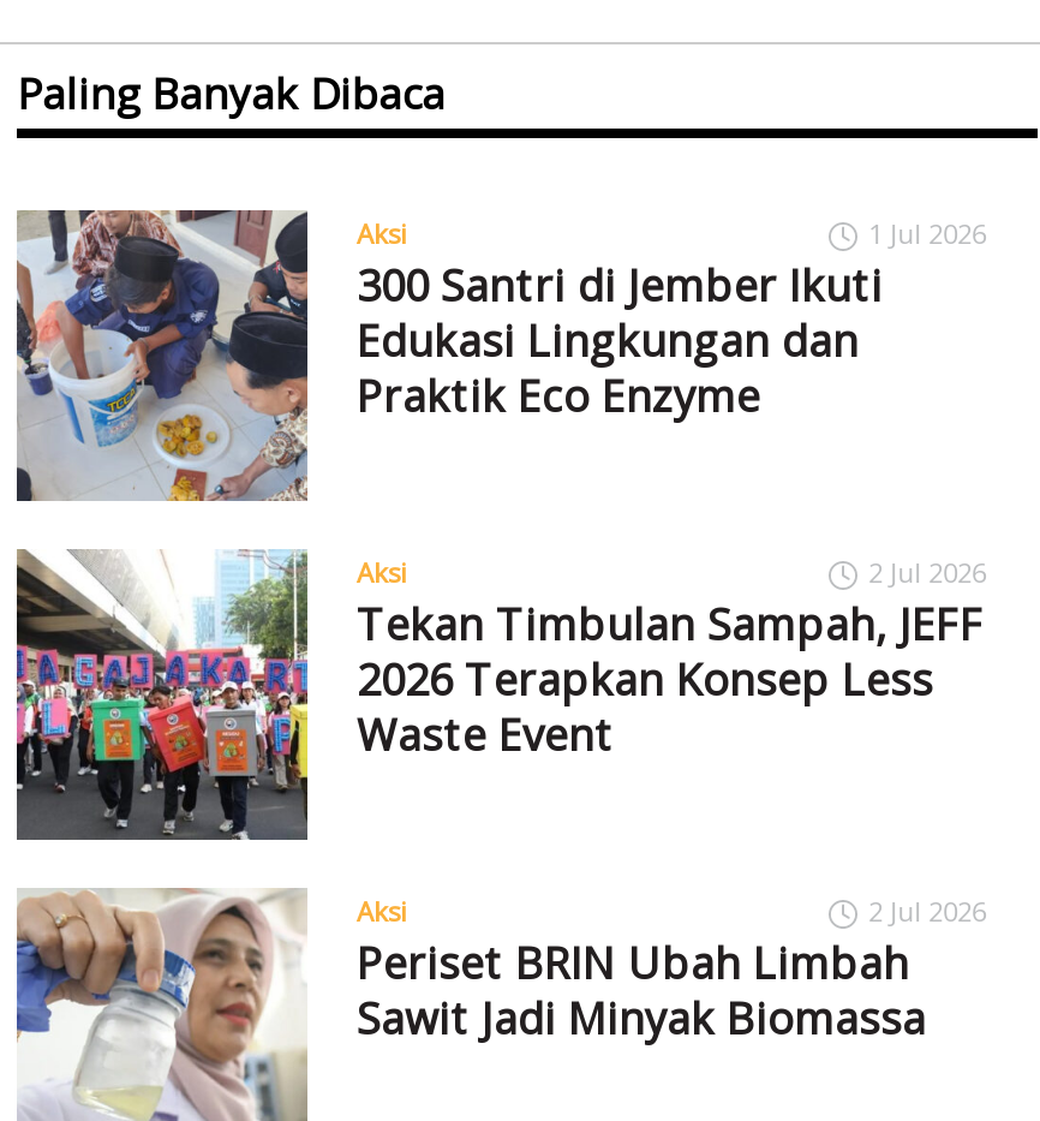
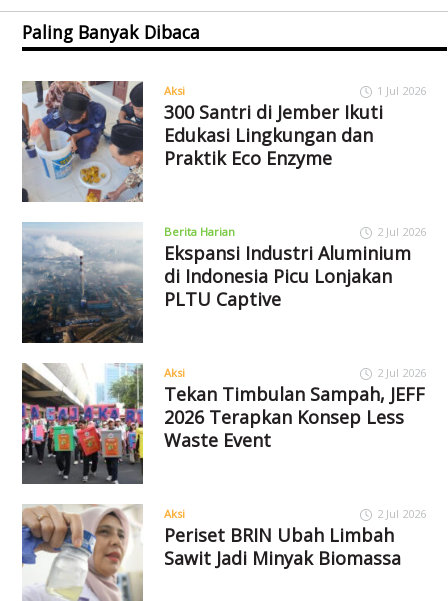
none -> [22,222,426,343] [image] | Berita Harian | 2 Jul 2026 | Ekspansi Industri Aluminium | di Indonesia Picu Lonjakan | PLTU Captive

